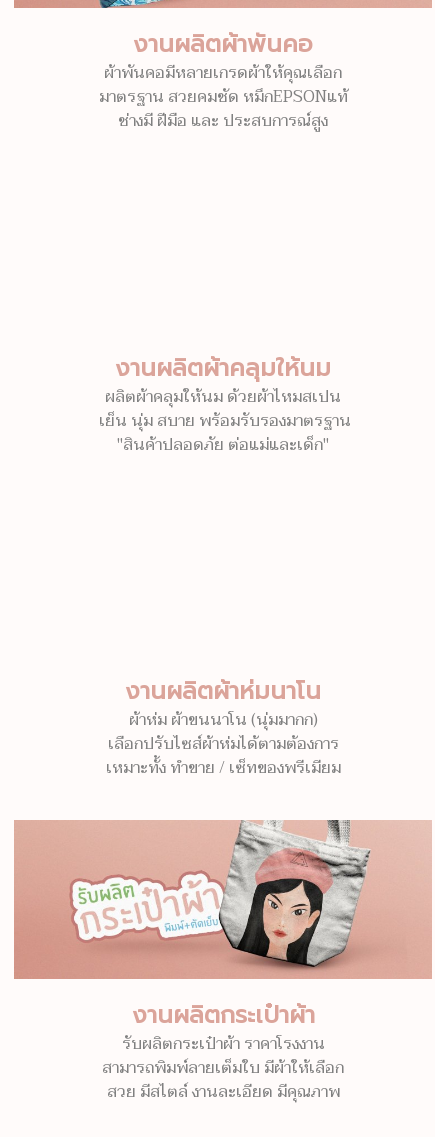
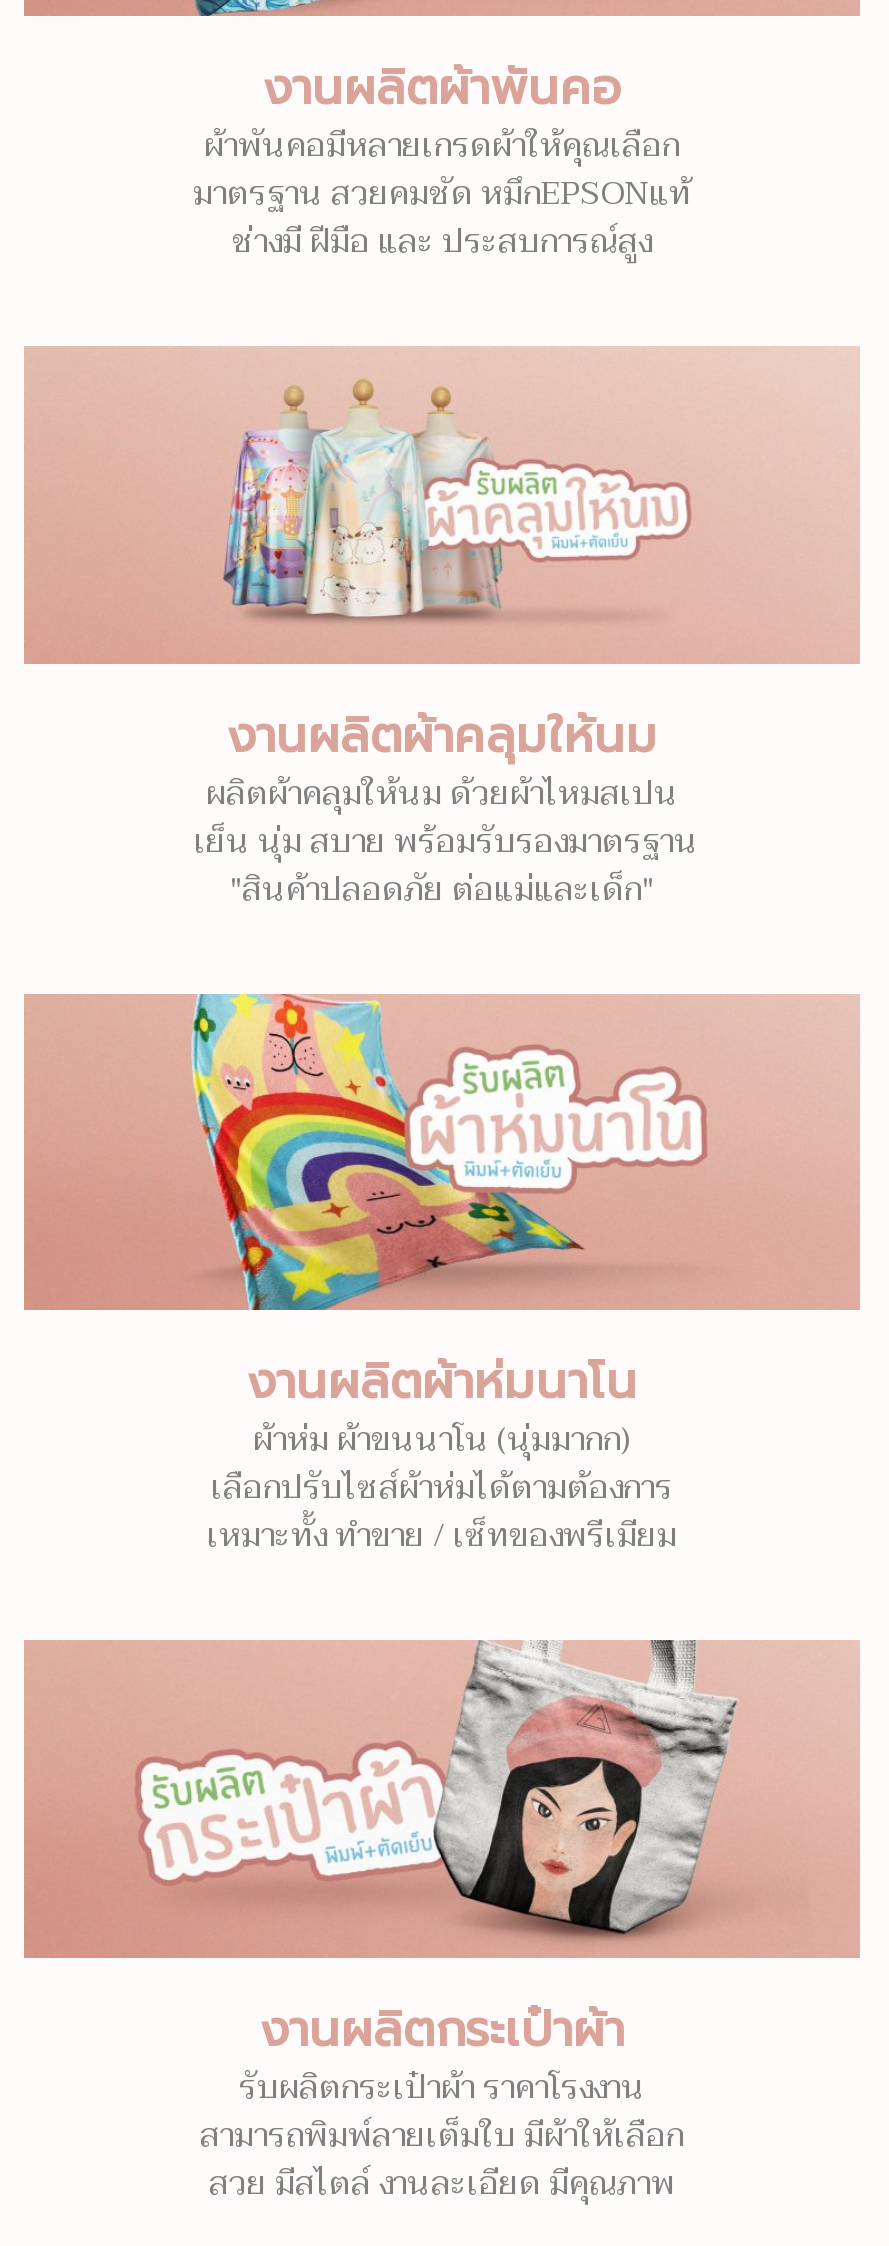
none -> [22,346,860,666] [image]
none -> [22,992,862,1312] [image]

